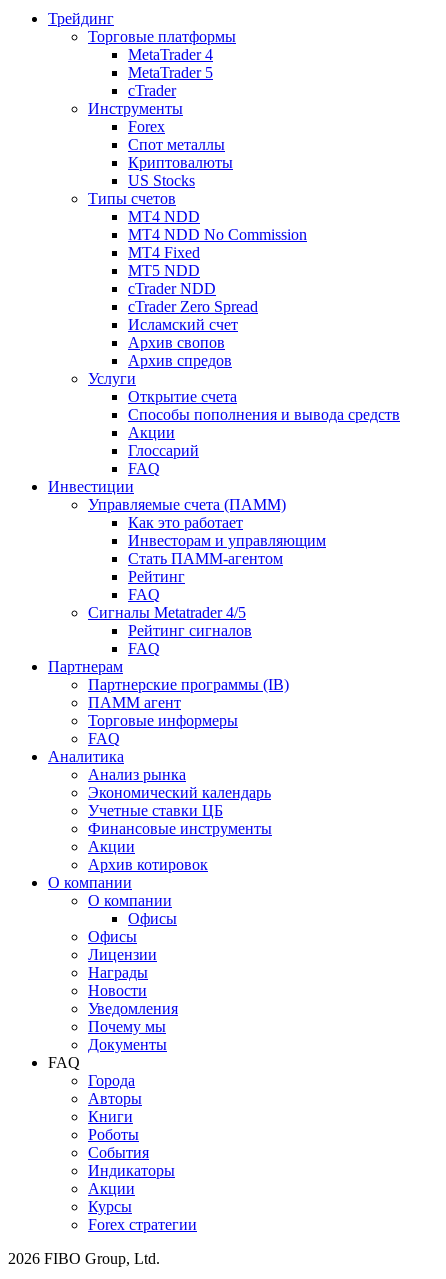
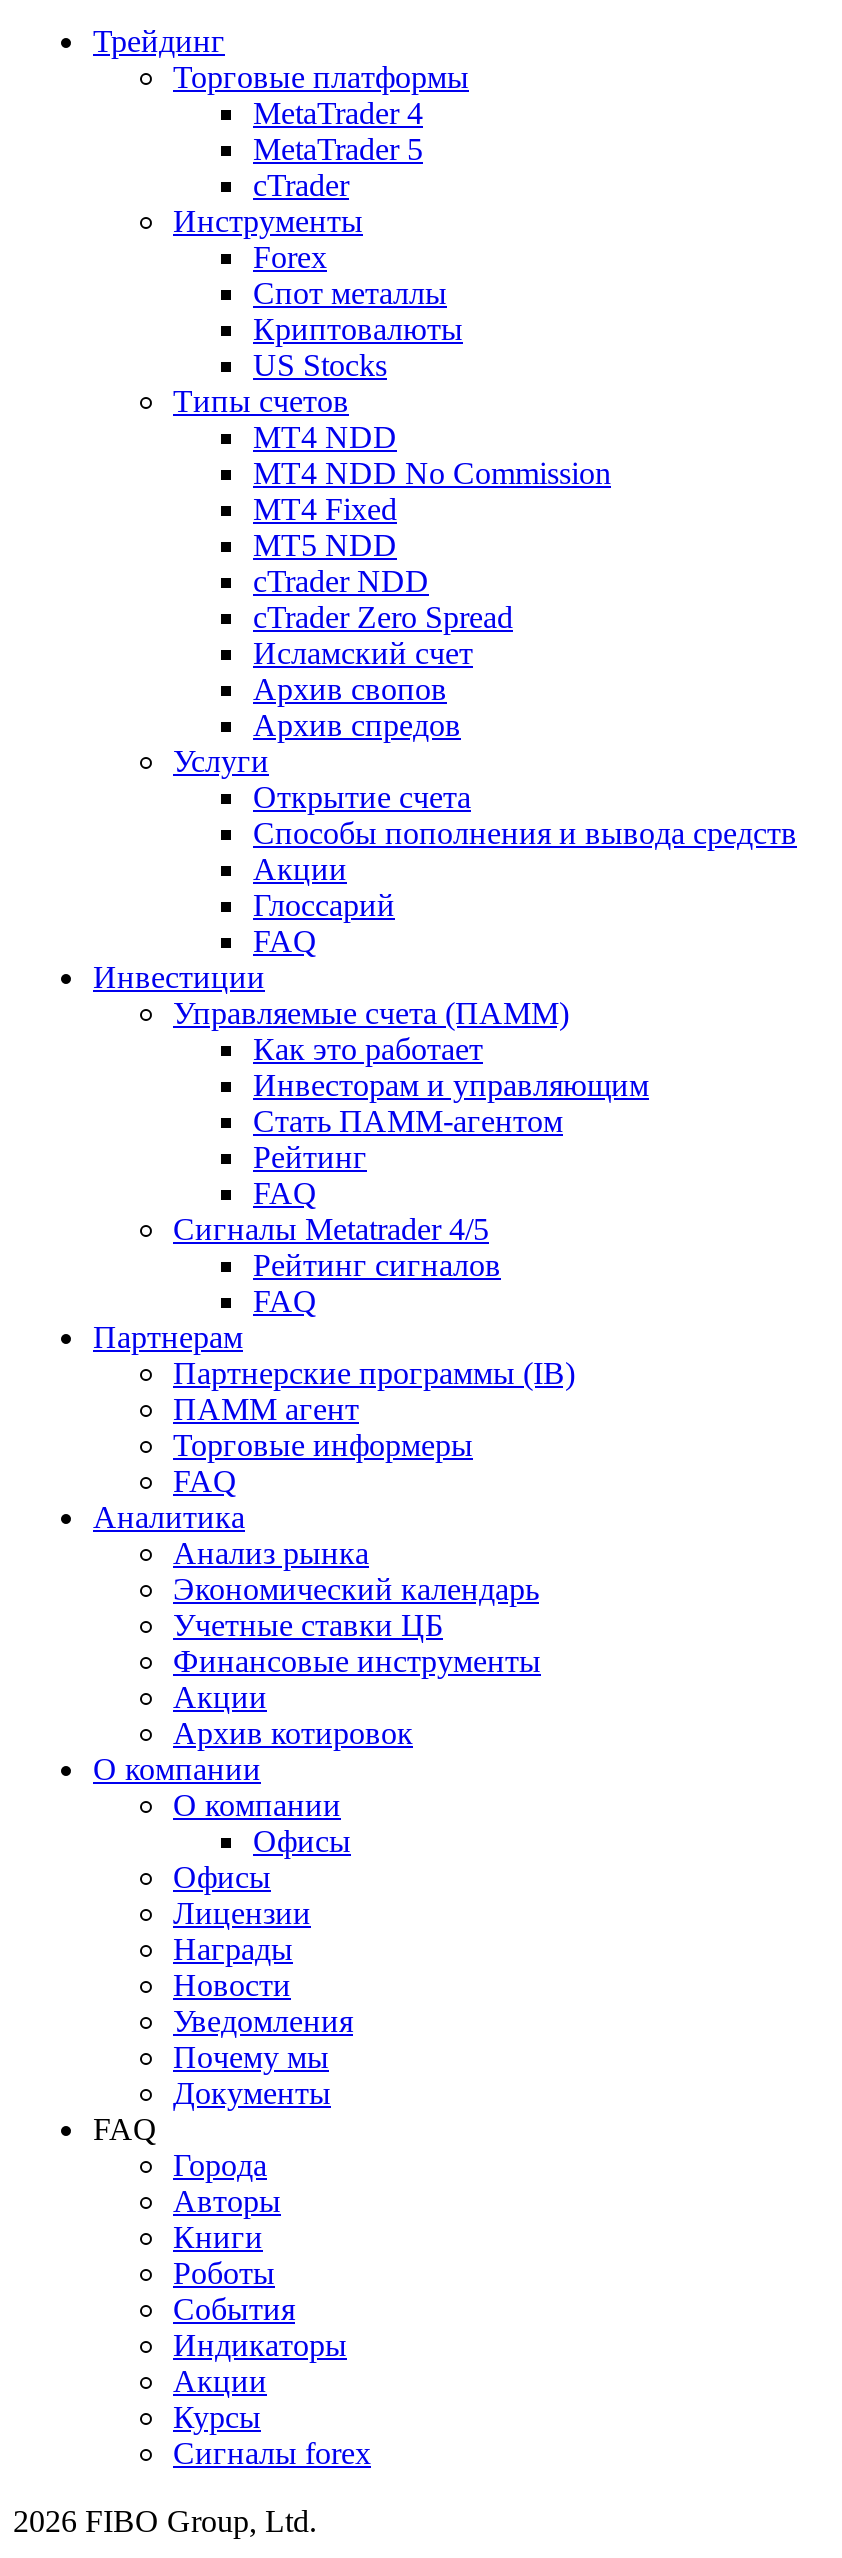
[88,1216,197,1233] Forex стратегии -> [173,2435,371,2469] Сигналы forex

